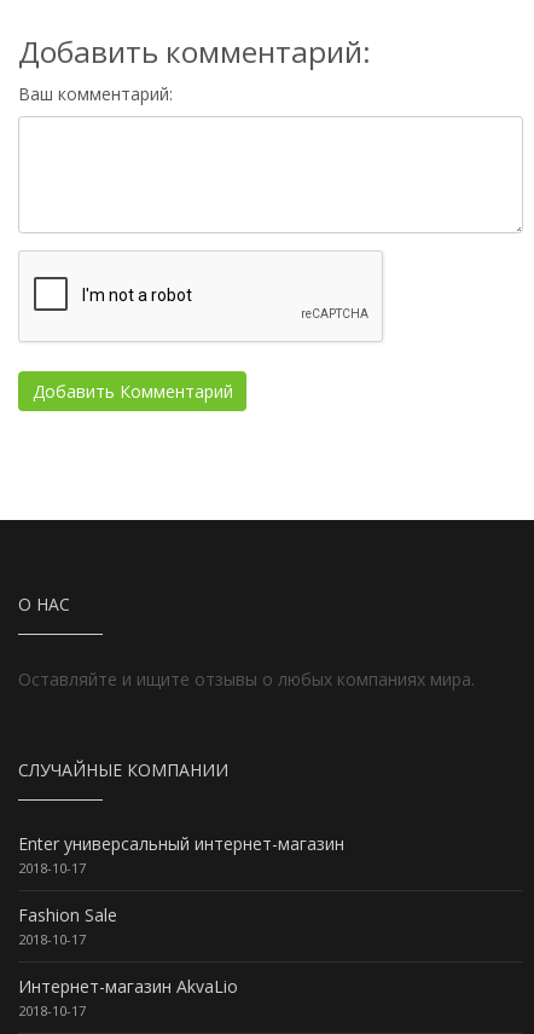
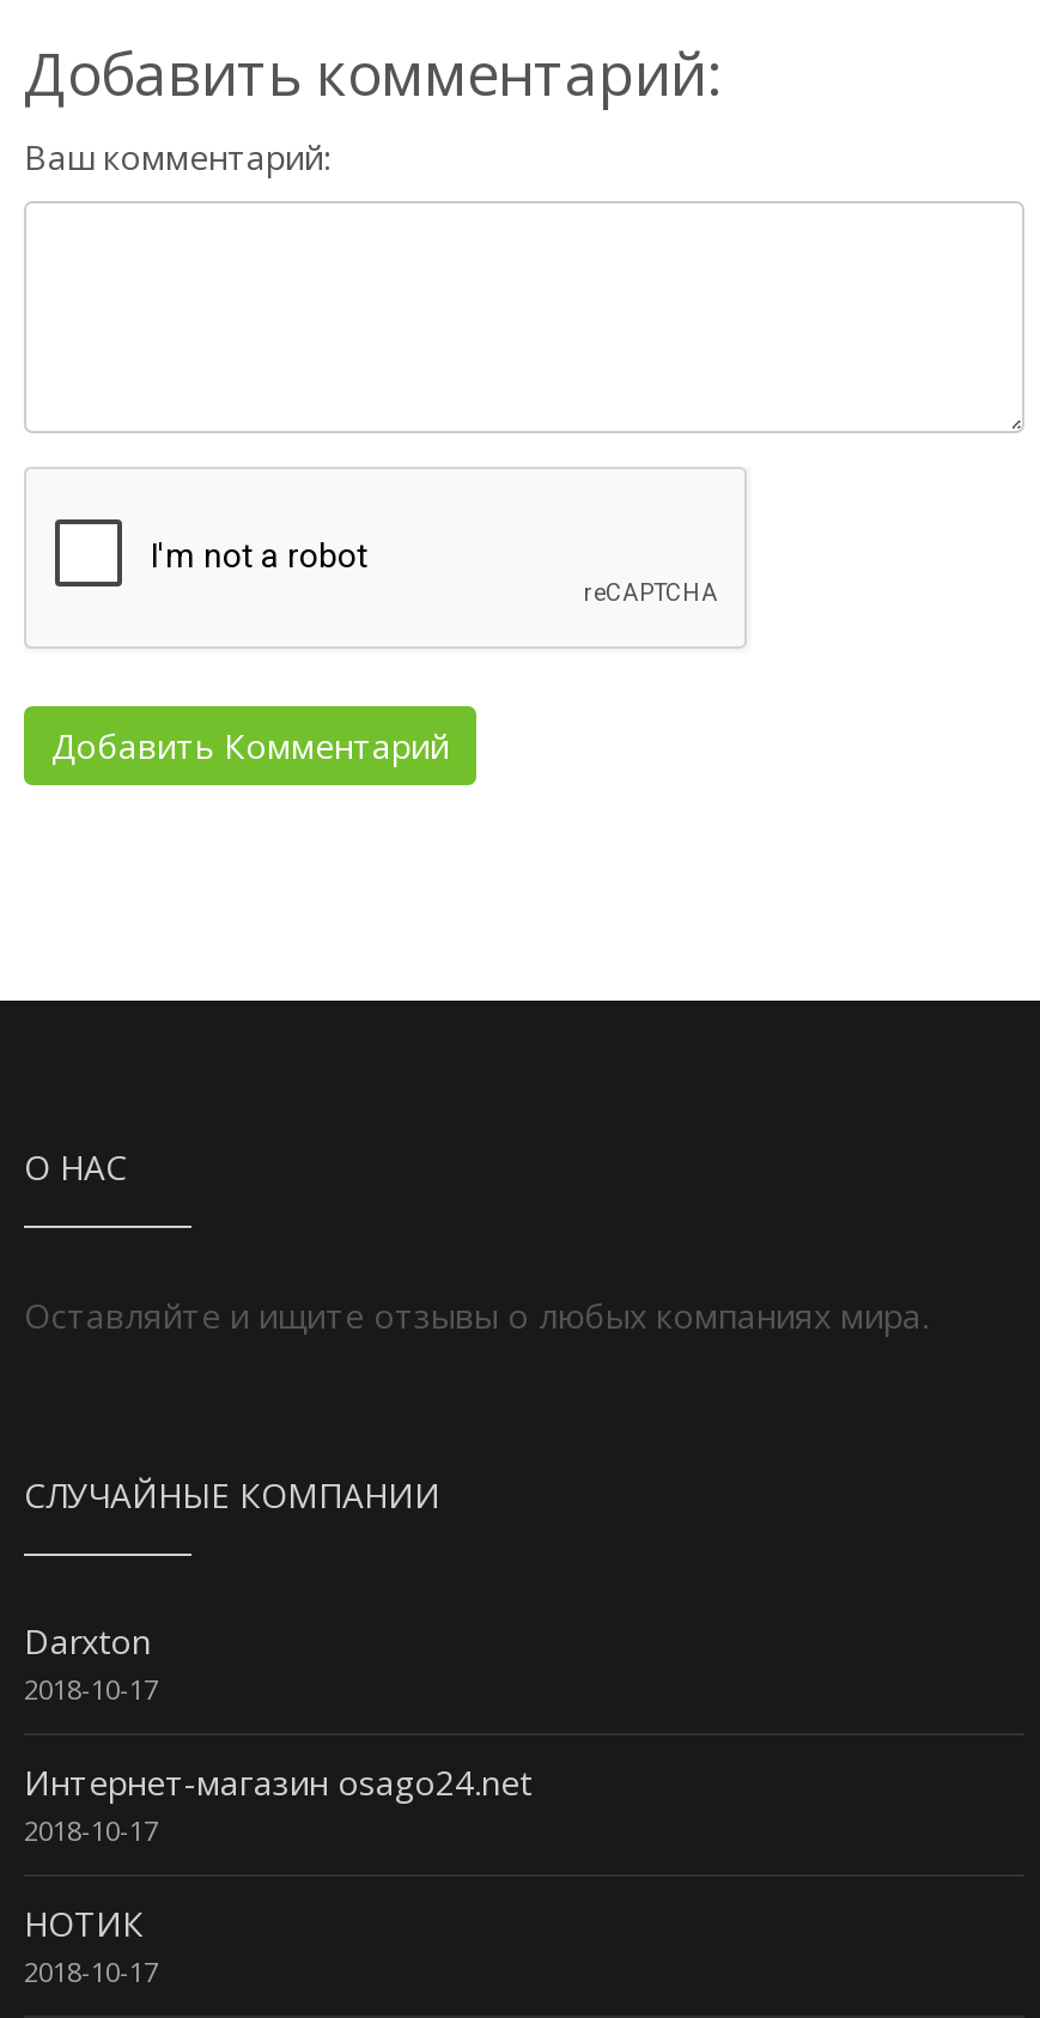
[18,833,344,855] Enter универсальный интернет-магазин -> [24,1619,151,1665] Darxton
[18,904,117,927] Fashion Sale -> [24,1760,531,1806] Интернет-магазин osago24.net
[18,975,238,998] Интернет-магазин AkvaLio -> [24,1902,144,1947] НОТИК

